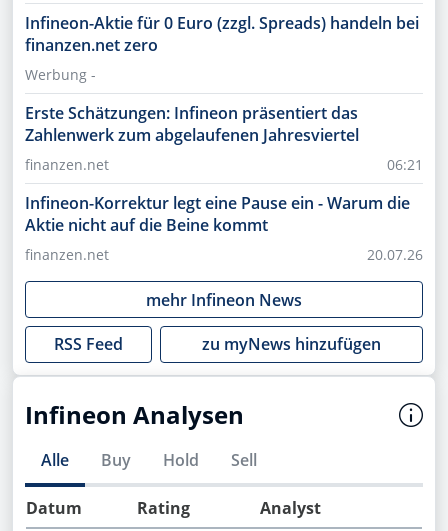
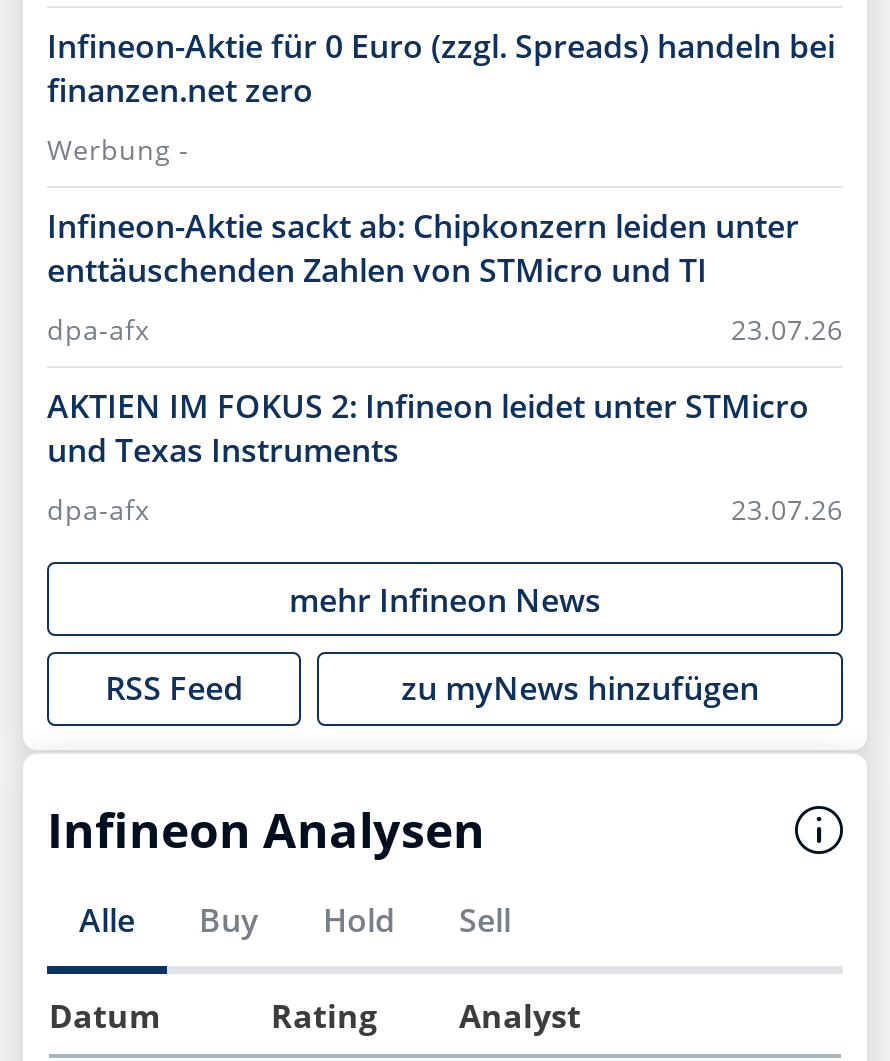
[25,102,359,146] Erste Schätzungen: Infineon präsentiert das | Zahlenwerk zum abgelaufenen Jahresviertel -> [47,205,799,293] Infineon-Aktie sackt ab: Chipkonzern leiden unter | enttäuschenden Zahlen von STMicro und TI
[25,155,423,174] 06:21 | finanzen.net -> [47,311,843,349] 23.07.26 | dpa-afx
[25,192,410,236] Infineon-Korrektur legt eine Pause ein - Warum die | Aktie nicht auf die Beine kommt -> [47,385,809,473] AKTIEN IM FOKUS 2: Infineon leidet unter STMicro | und Texas Instruments
[25,245,423,264] 20.07.26 | finanzen.net -> [47,491,843,529] 23.07.26 | dpa-afx

